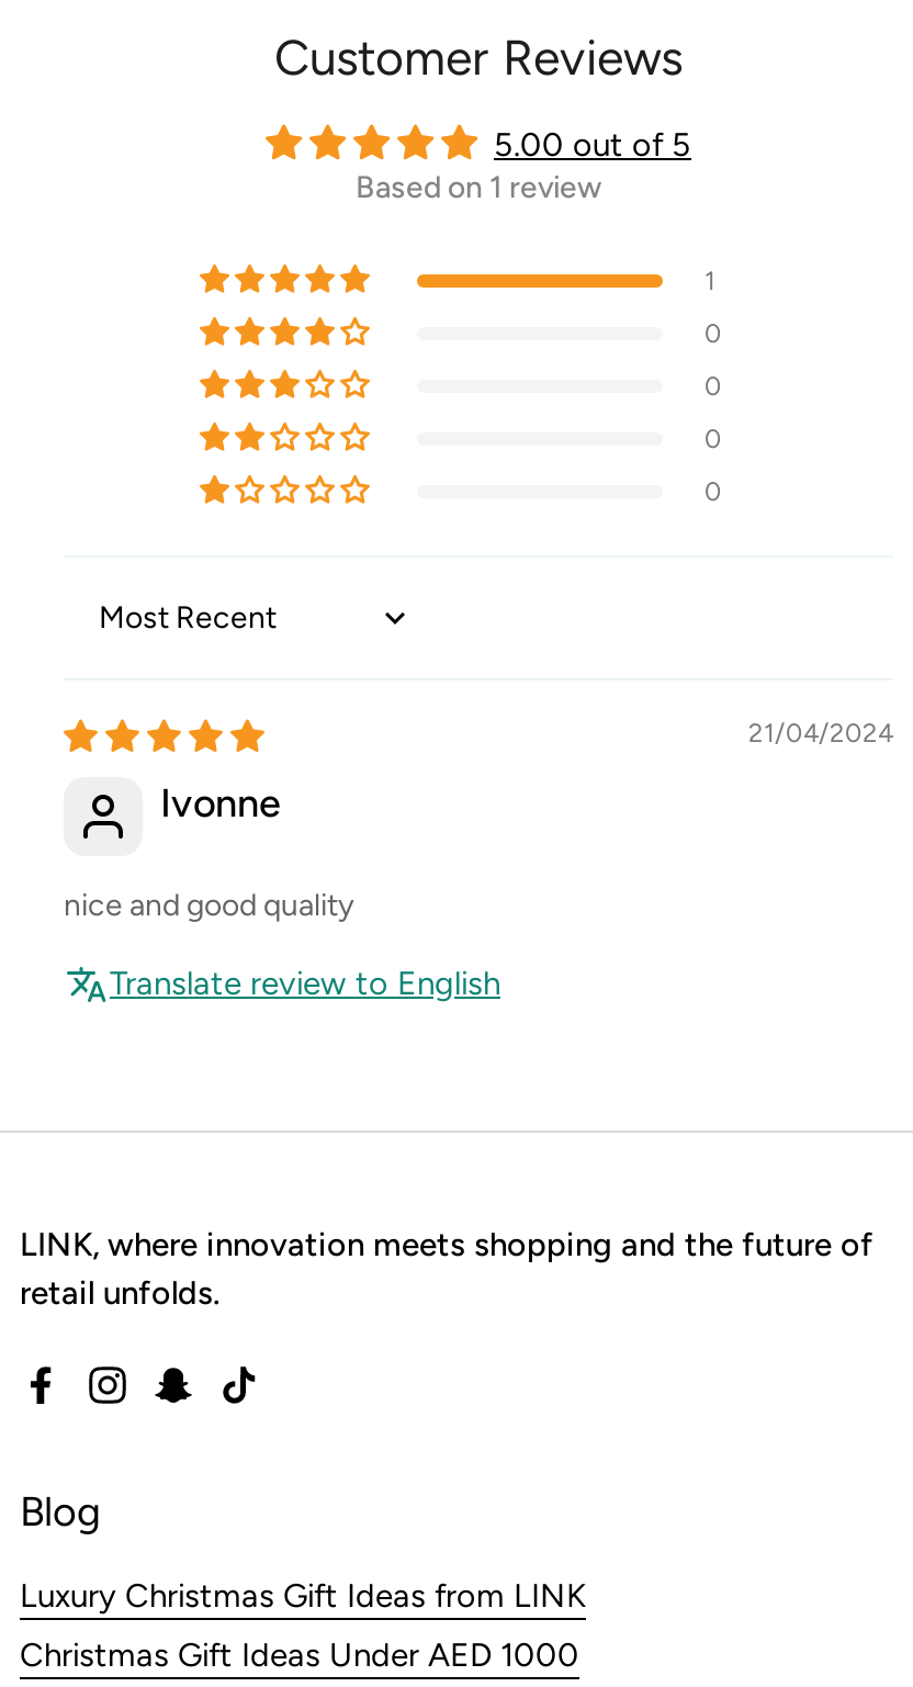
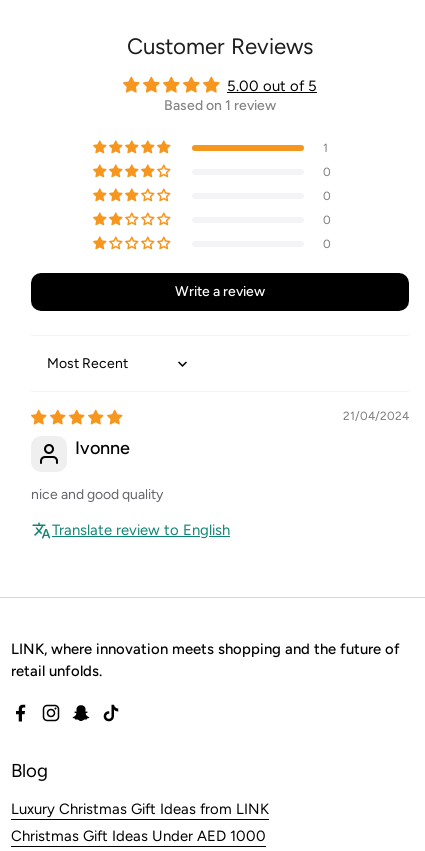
none -> [175,283,265,300] Write a review

